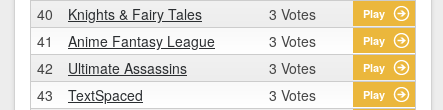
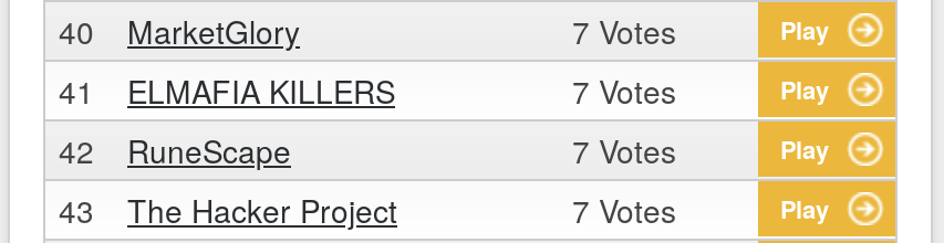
[68,4,316,24] Knights & Fairy Tales | 3 Votes -> [127,9,676,53] MarketGlory | 7 Votes
[68,31,316,51] Anime Fantasy League | 3 Votes -> [127,68,676,113] ELMAFIA KILLERS | 7 Votes
[68,58,316,78] Ultimate Assassins | 3 Votes -> [127,128,676,172] RuneScape | 7 Votes
[68,85,316,105] TextSpaced | 3 Votes -> [127,188,676,232] The Hacker Project | 7 Votes

